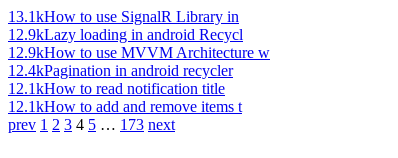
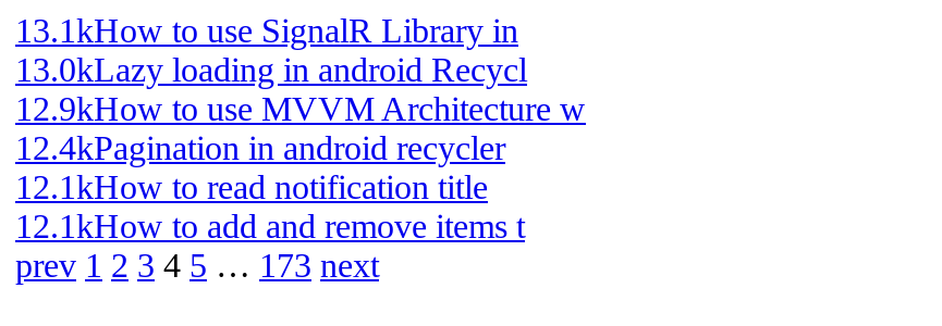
[8,26,243,43] 12.9kLazy loading in android Recycl -> [15,51,527,88] 13.0kLazy loading in android Recycl

